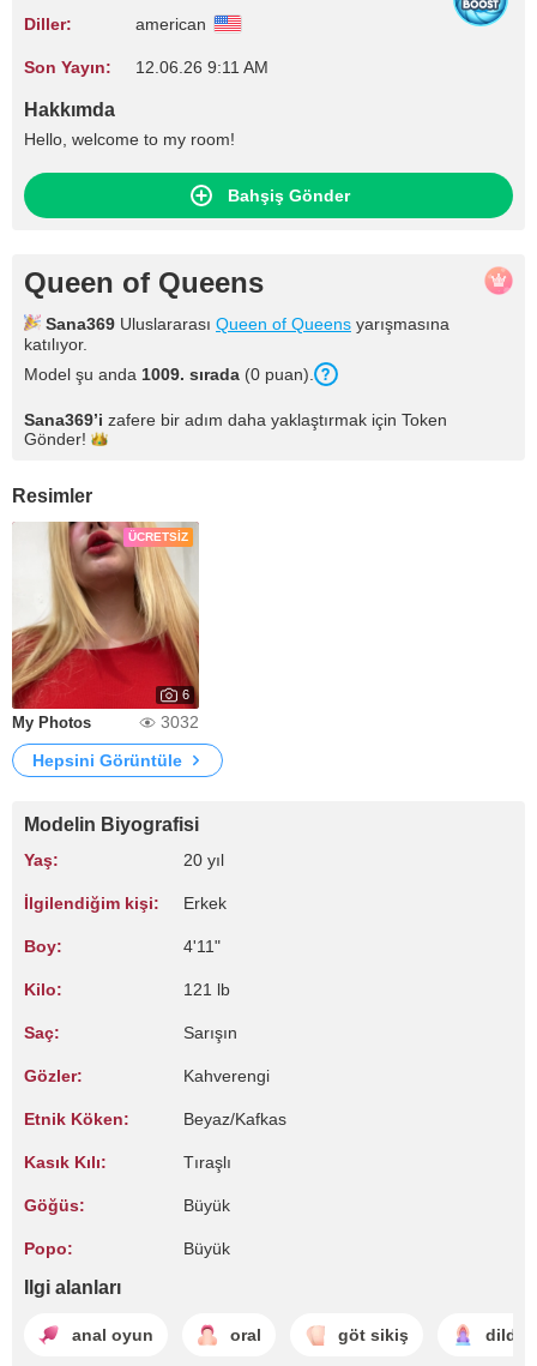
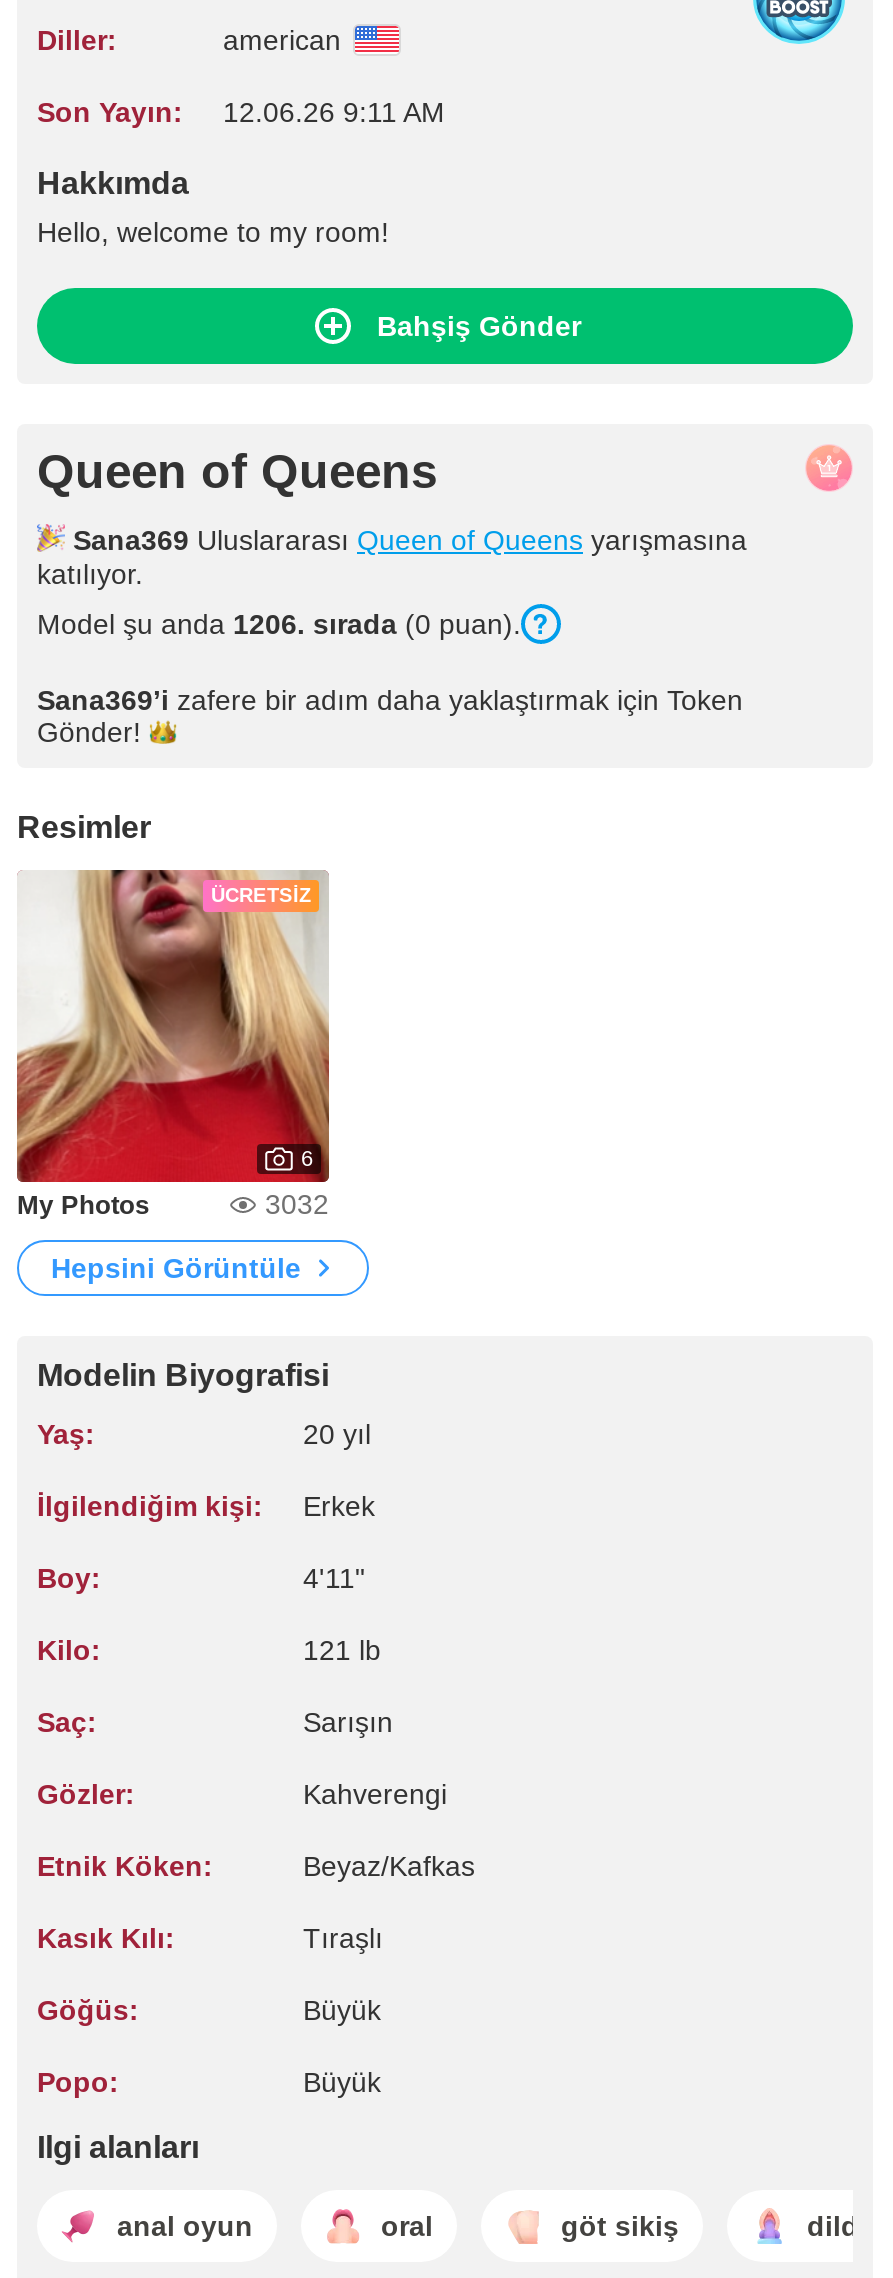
[24,365,314,384] Model şu anda 1009. sırada (0 puan). -> [37,608,521,640] Model şu anda 1206. sırada (0 puan).

